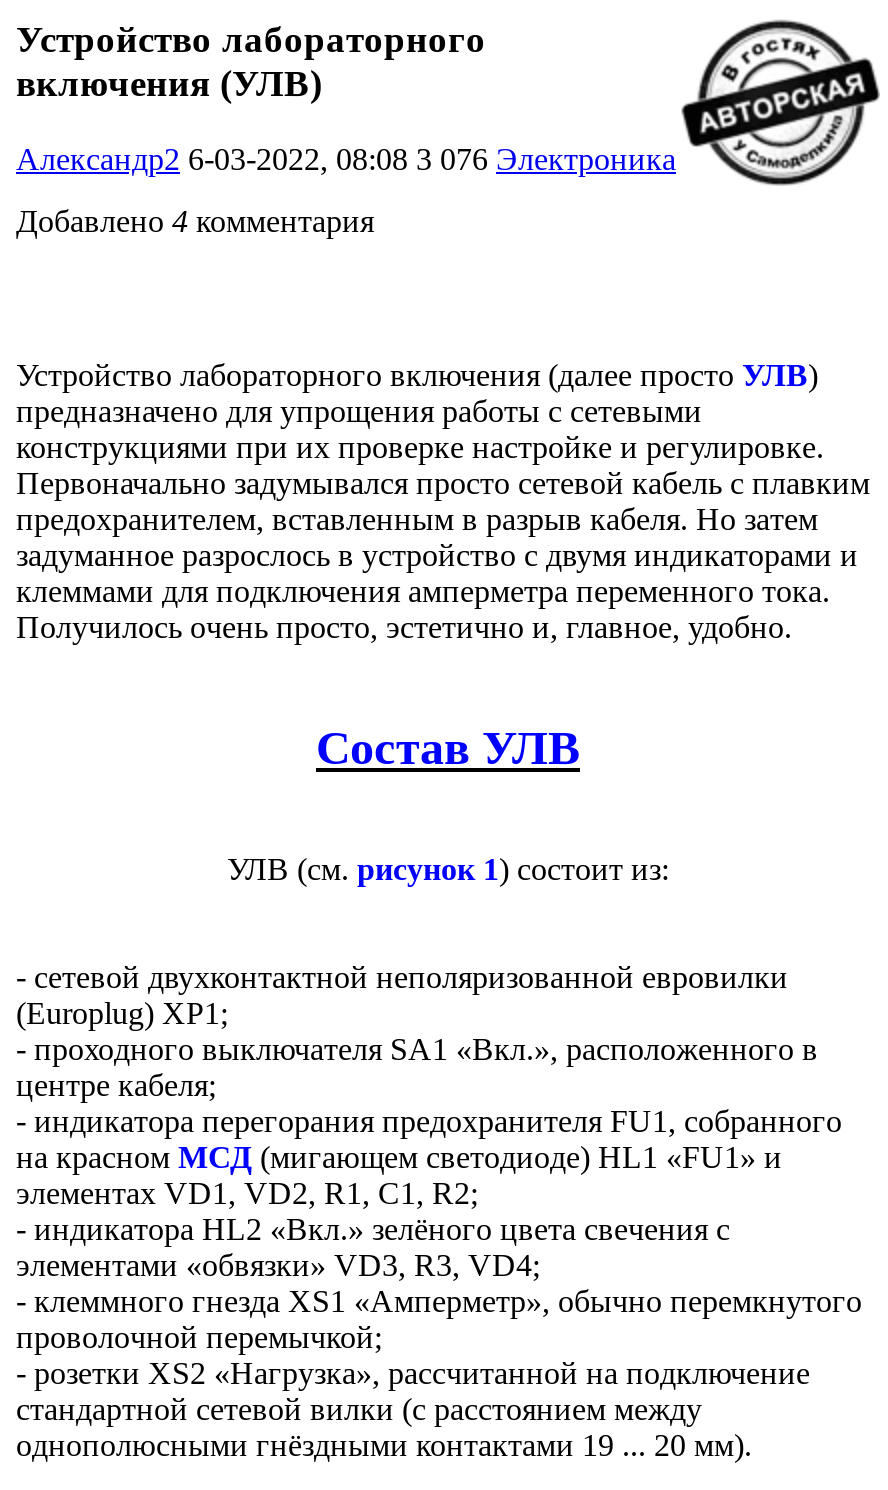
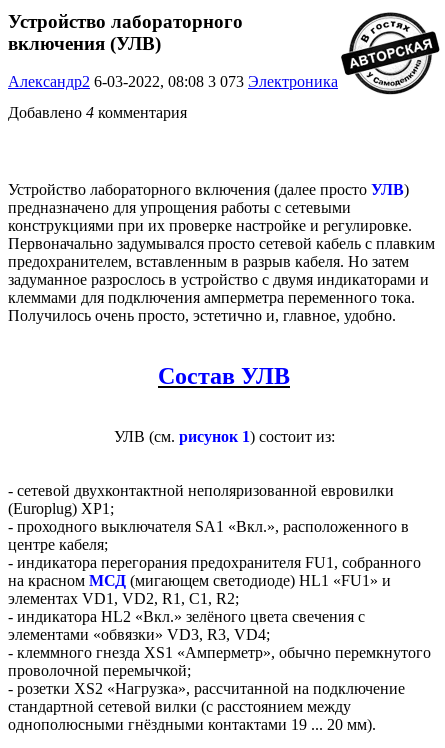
[16,143,676,177] Александр2 6-03-2022, 08:08 3 076 Электроника -> [8,73,338,90] Александр2 6-03-2022, 08:08 3 073 Электроника

